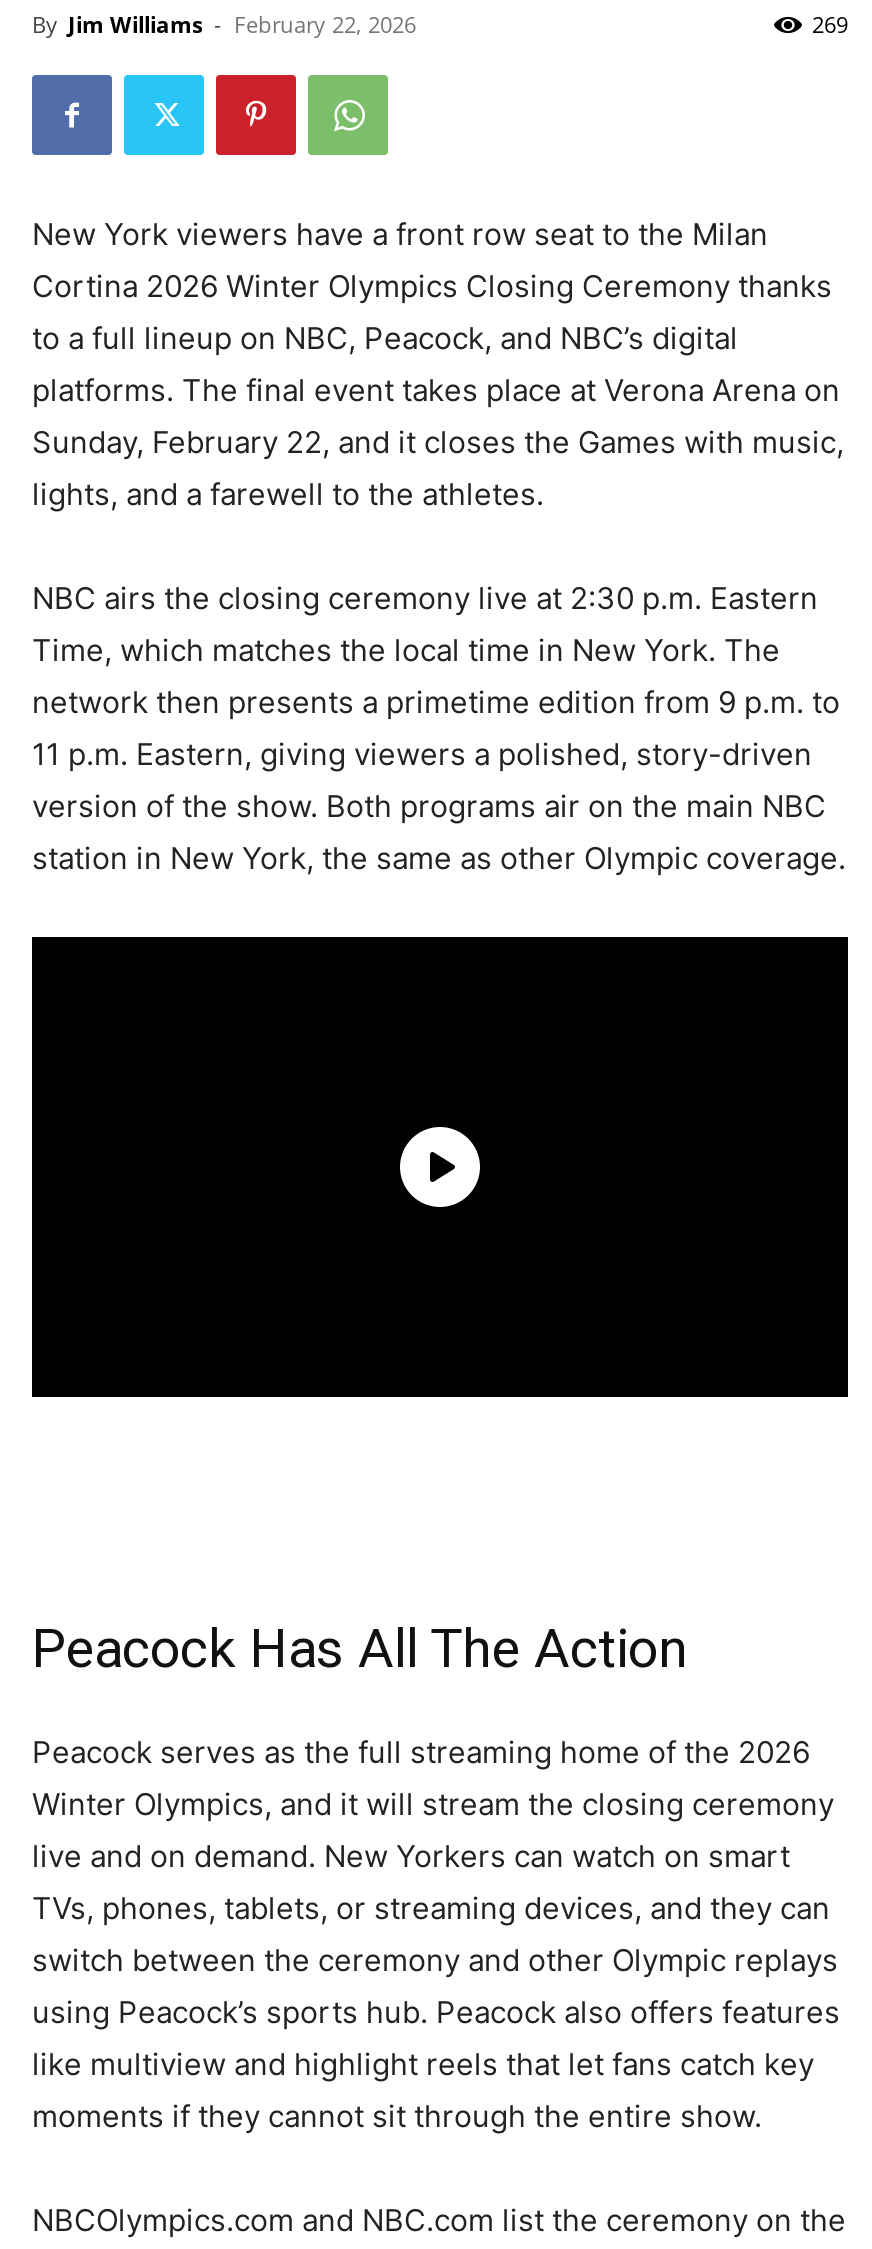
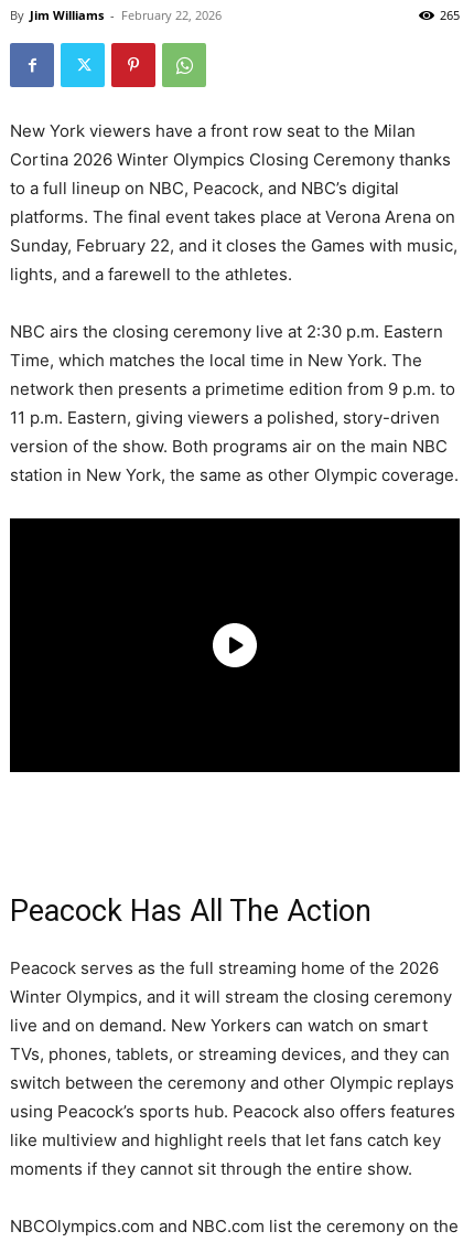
[812,9,848,39] 269 -> [440,7,460,23] 265

